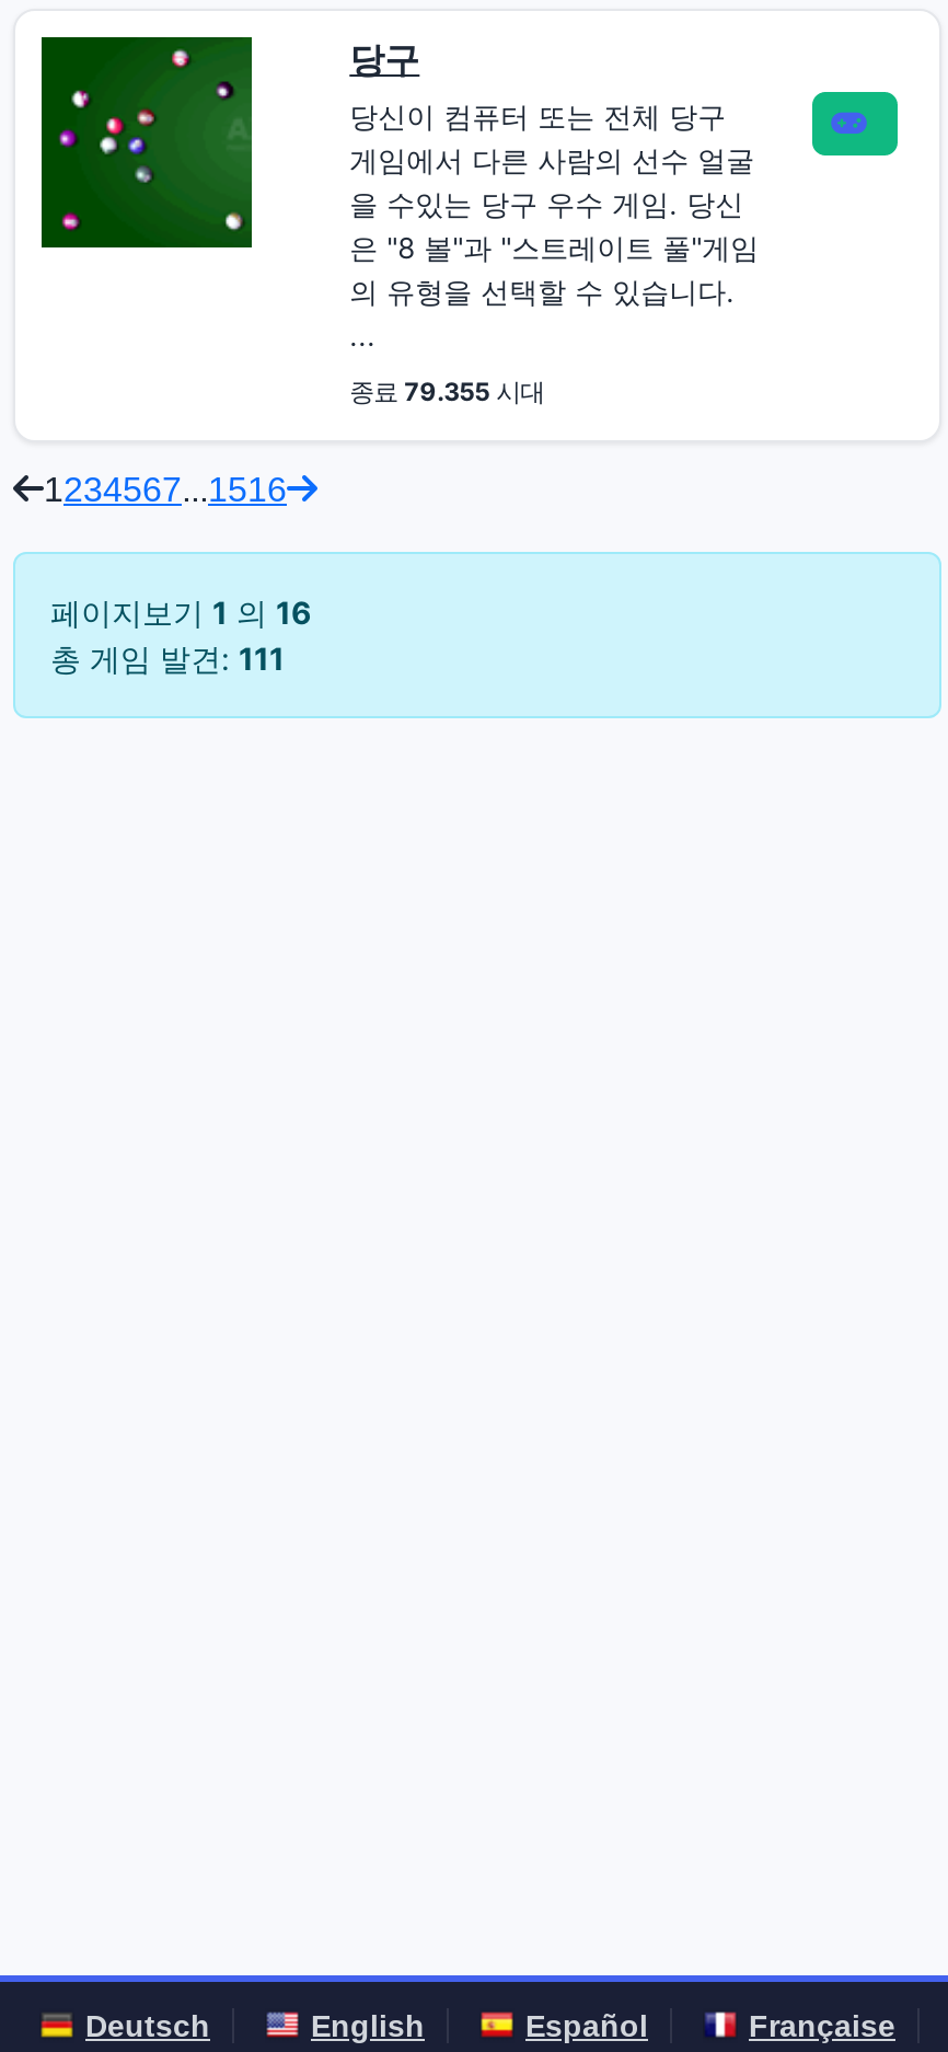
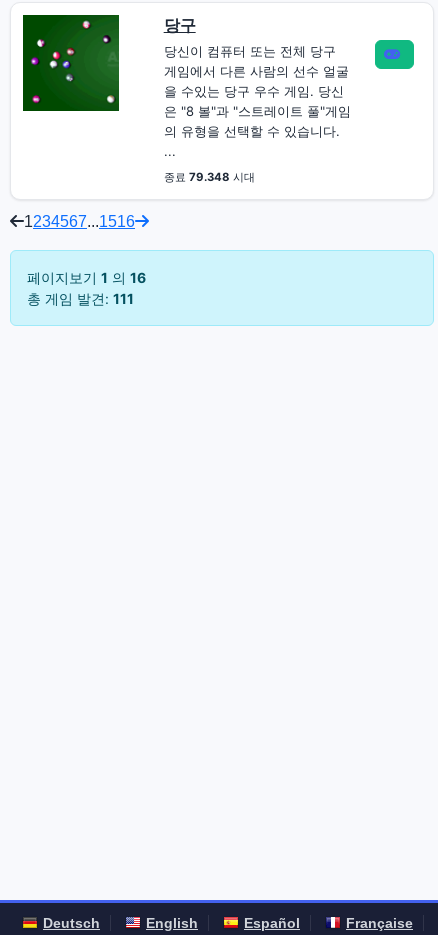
[350,377,544,407] 종료 79.355 시대 -> [164,170,255,184] 종료 79.348 시대

